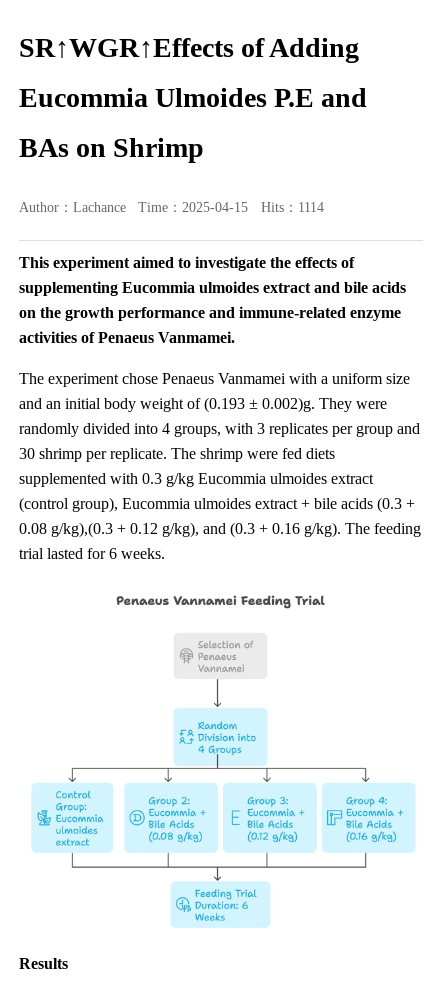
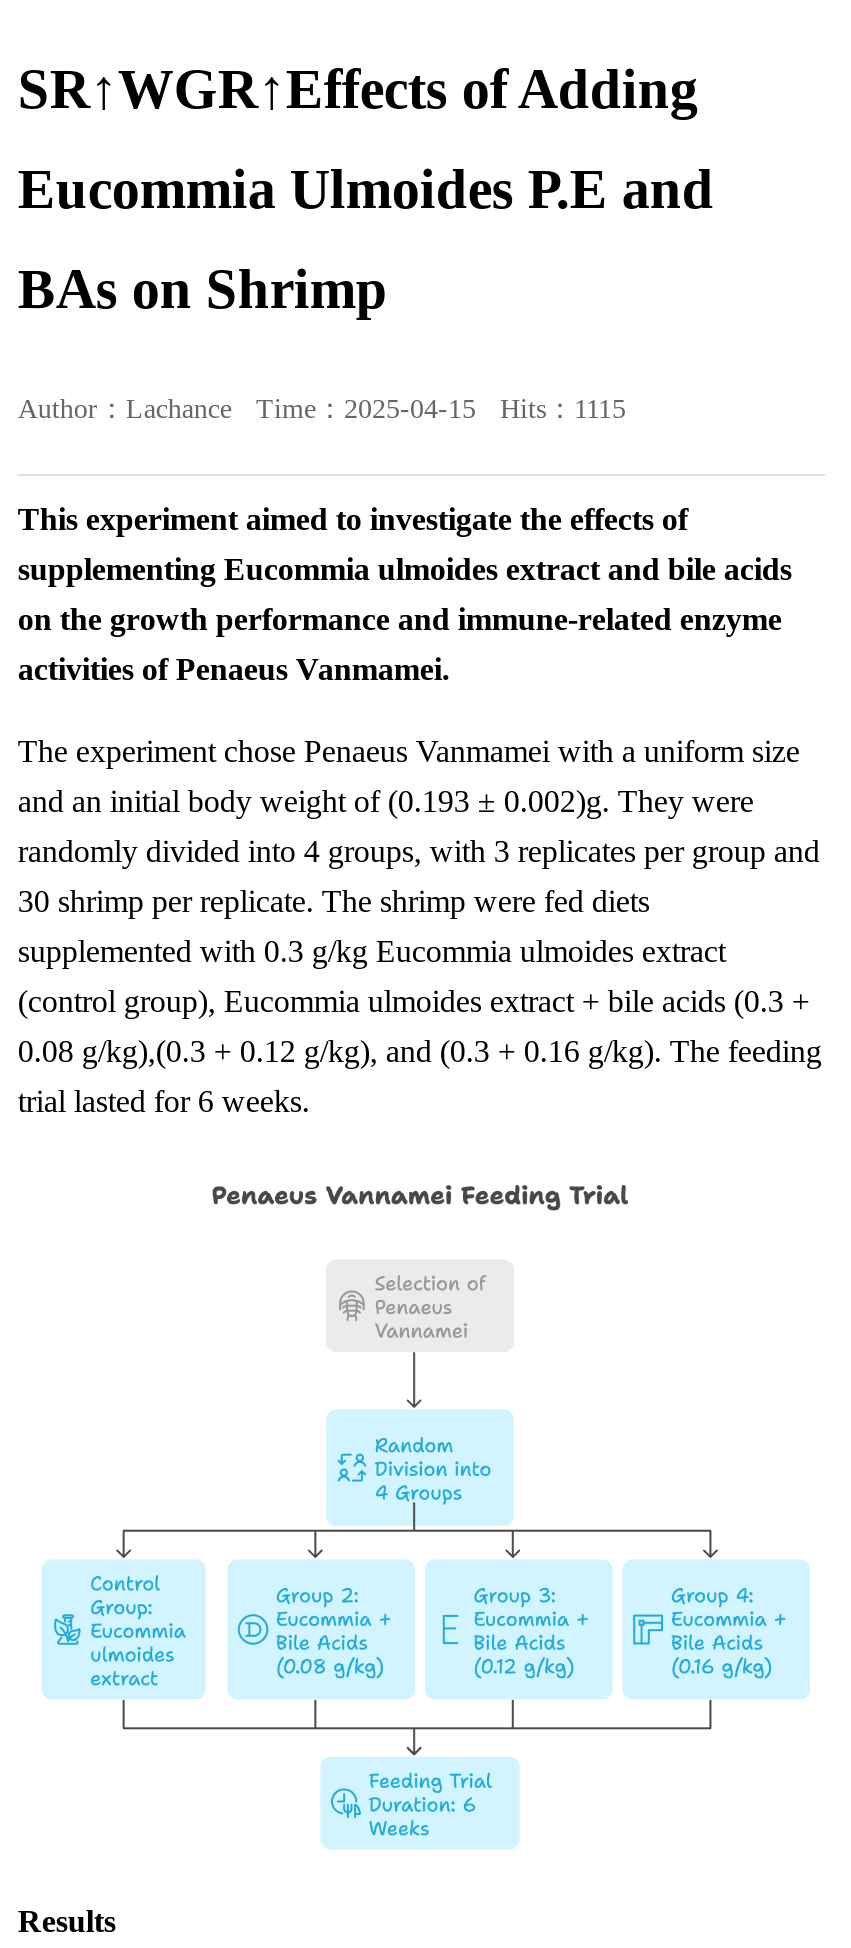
[19,200,323,215] Author：Lachance Time：2025-04-15 Hits：1114 -> [18,393,626,423] Author：Lachance Time：2025-04-15 Hits：1115

